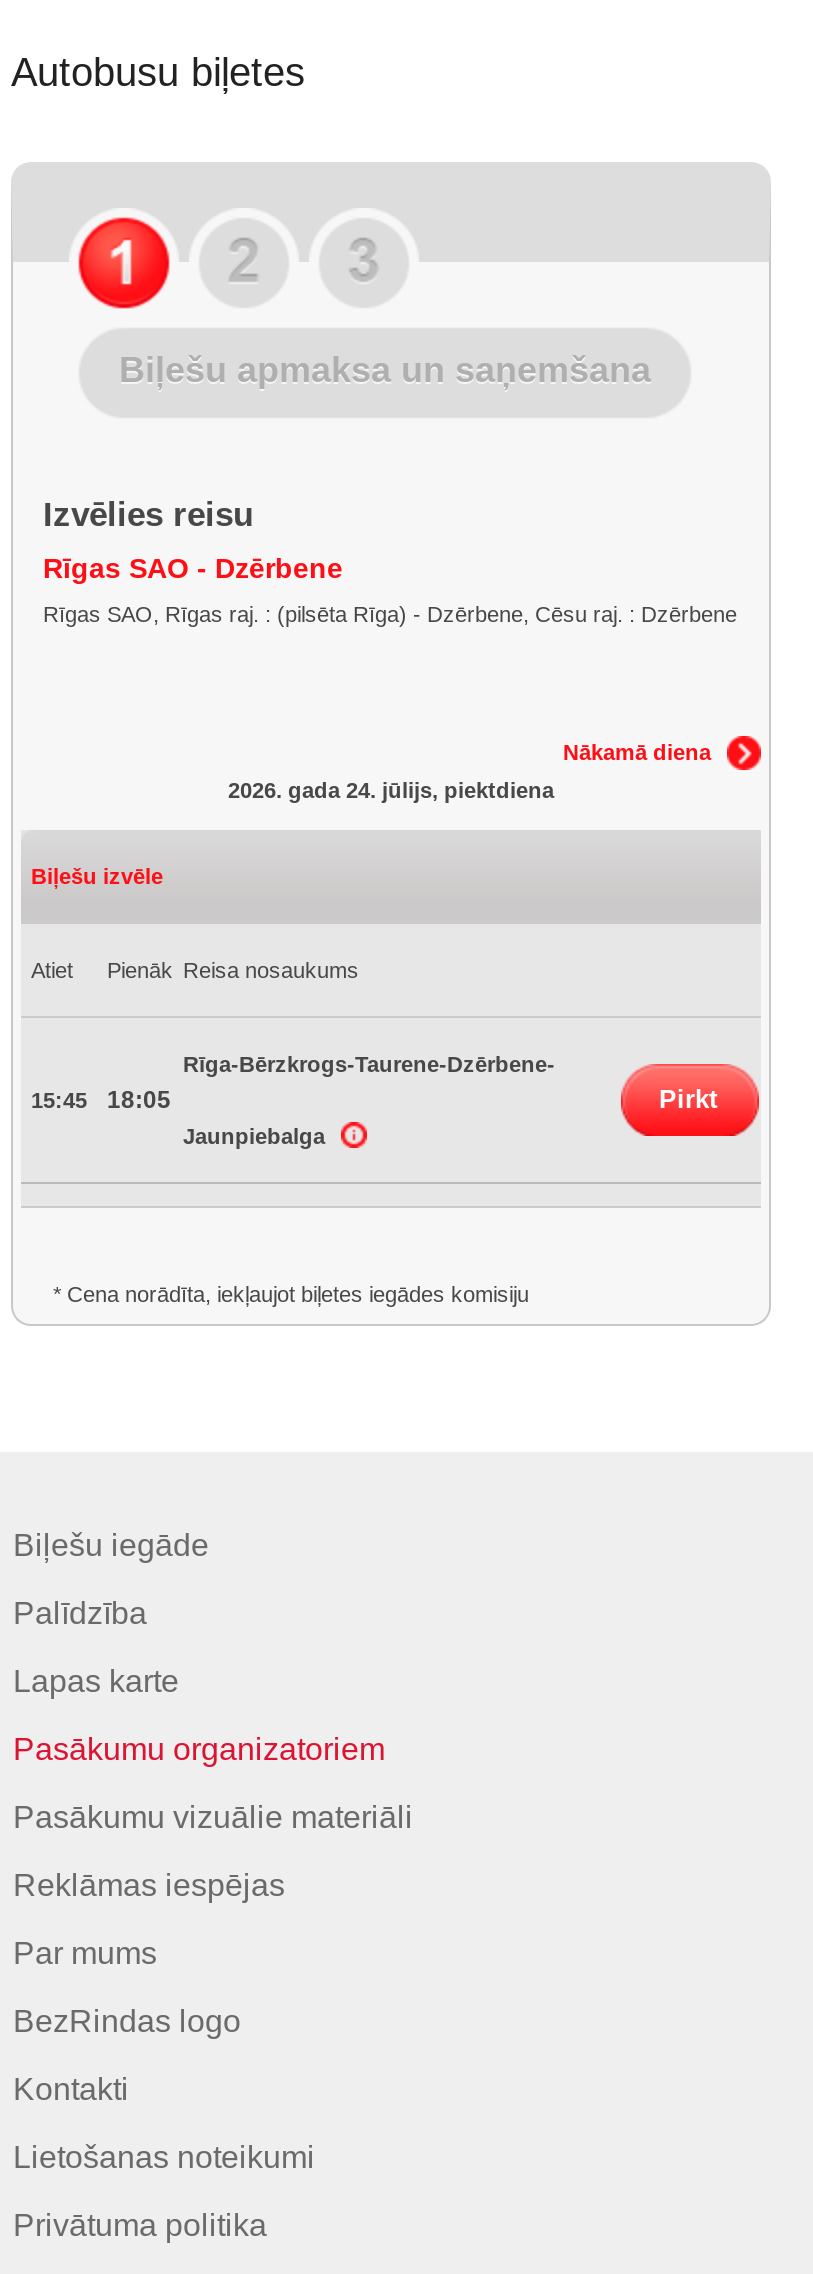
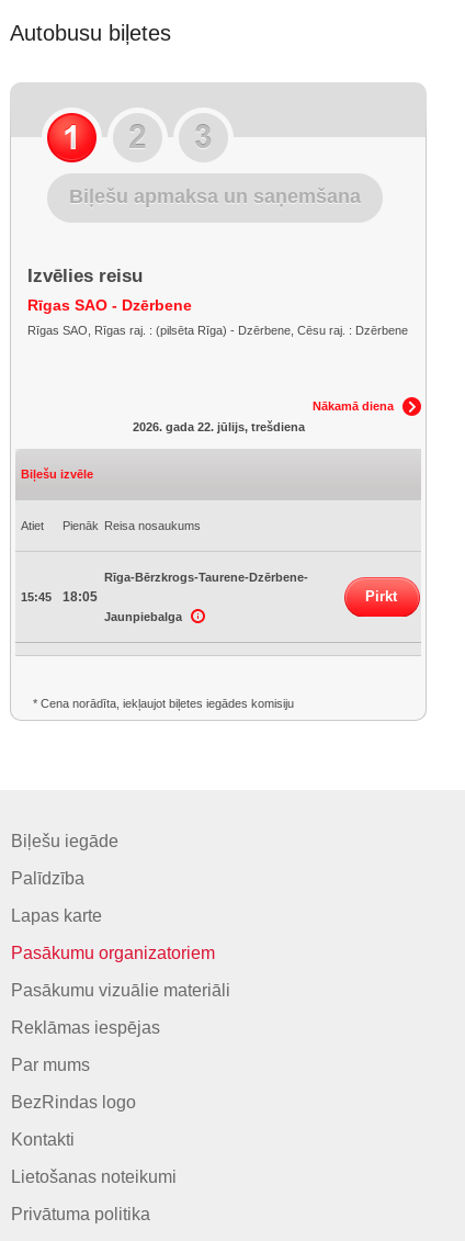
[228,778,554,802] 2026. gada 24. jūlijs, piektdiena -> [132,420,304,433] 2026. gada 22. jūlijs, trešdiena

